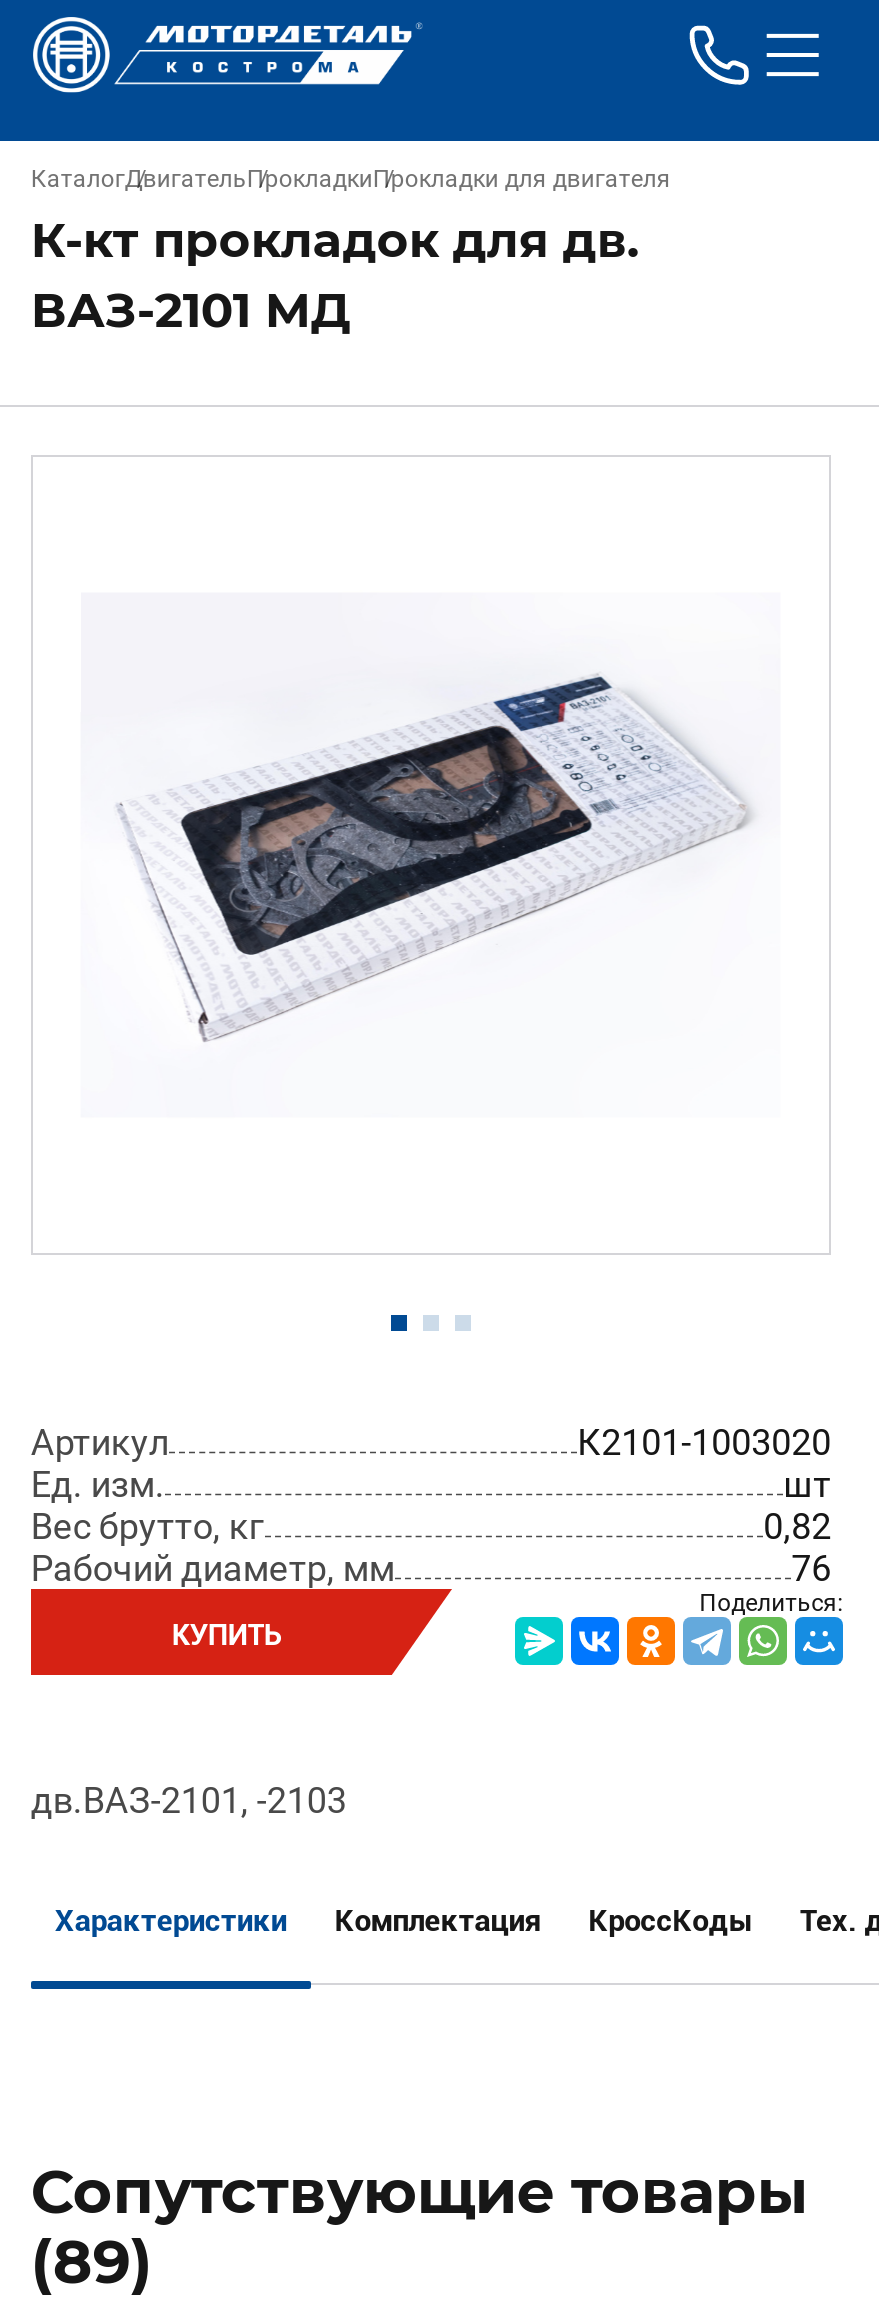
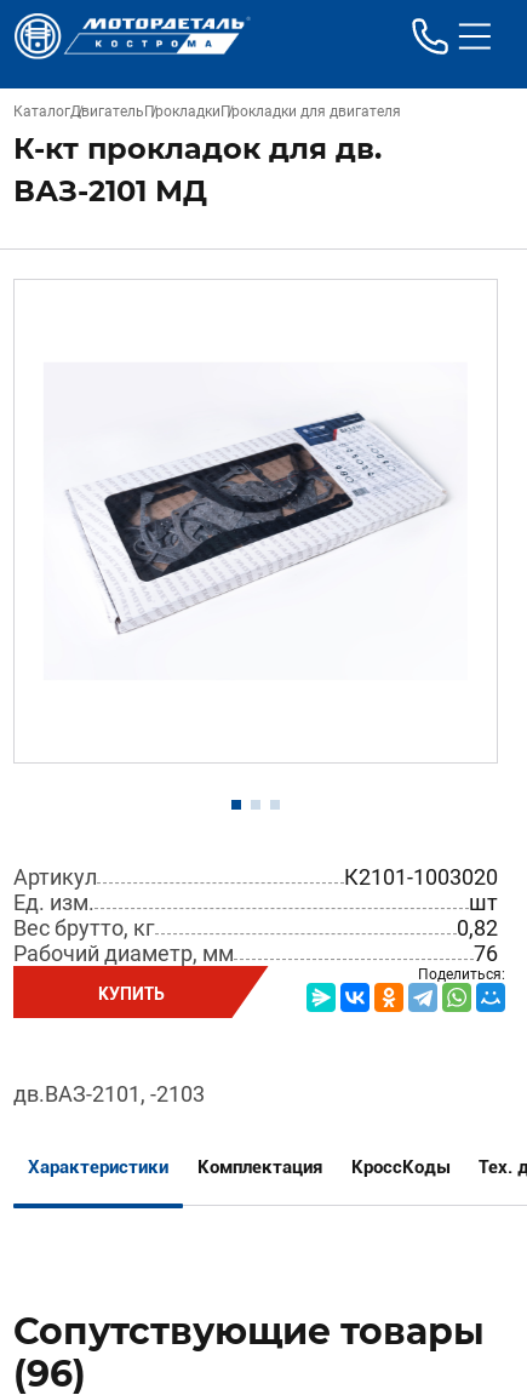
[31,2224,153,2296] (89) -> [13,1351,86,1395] (96)

